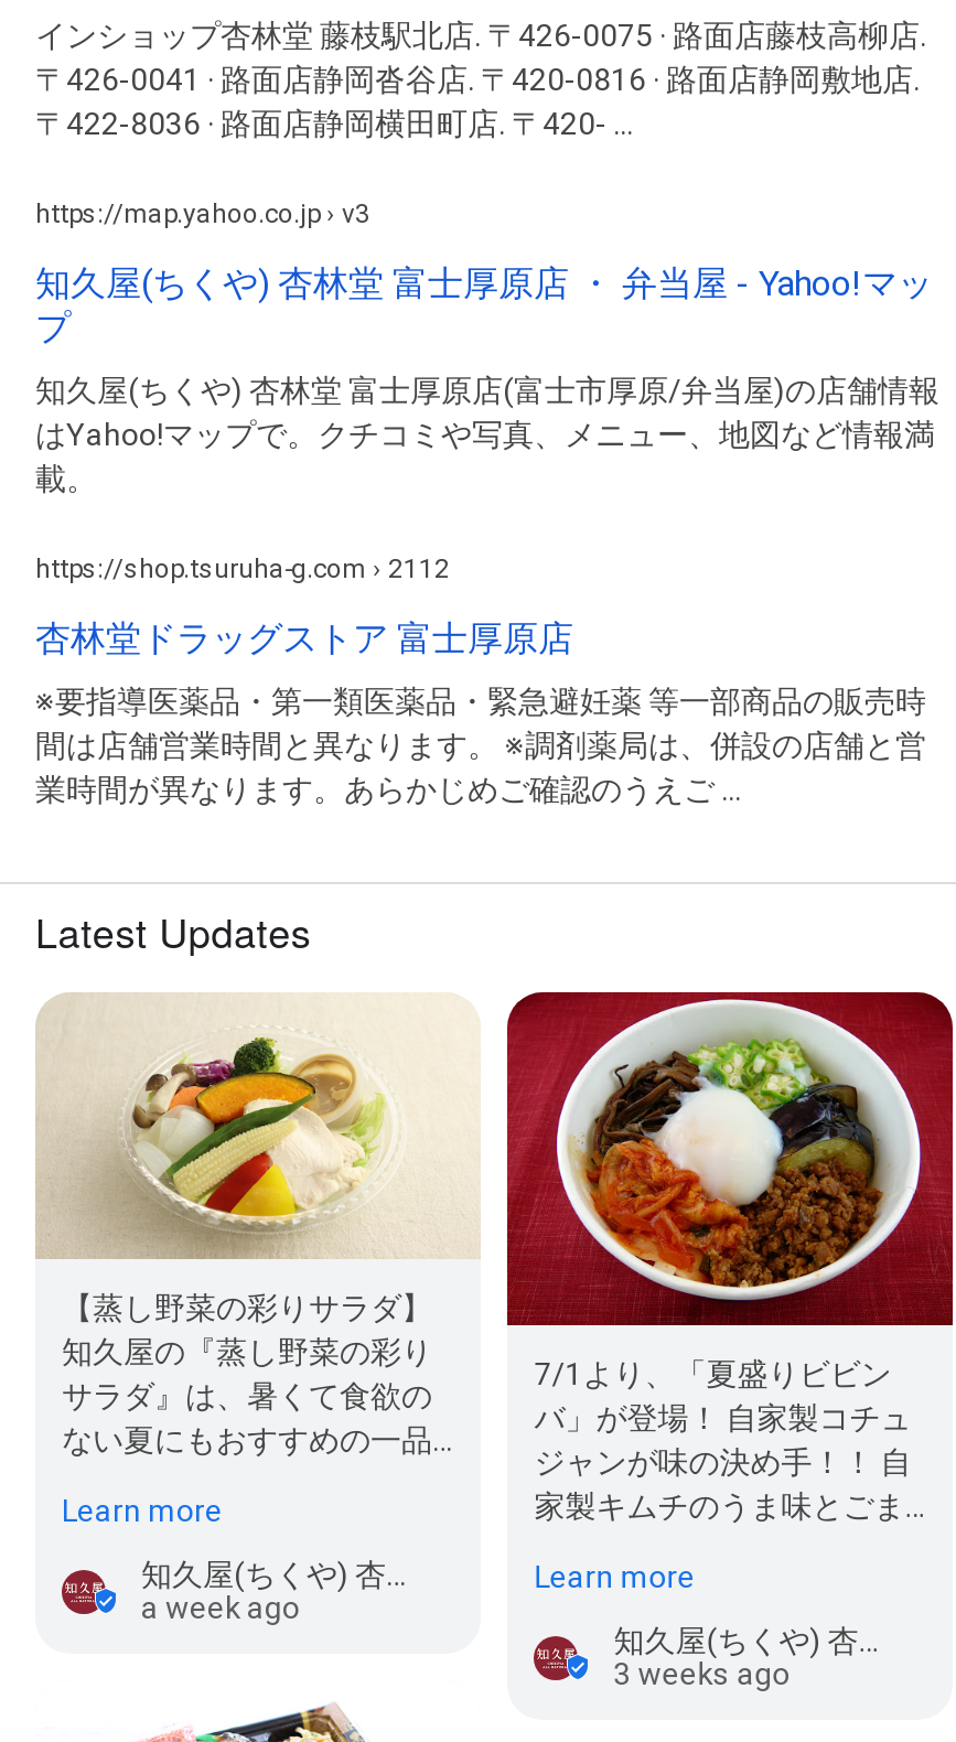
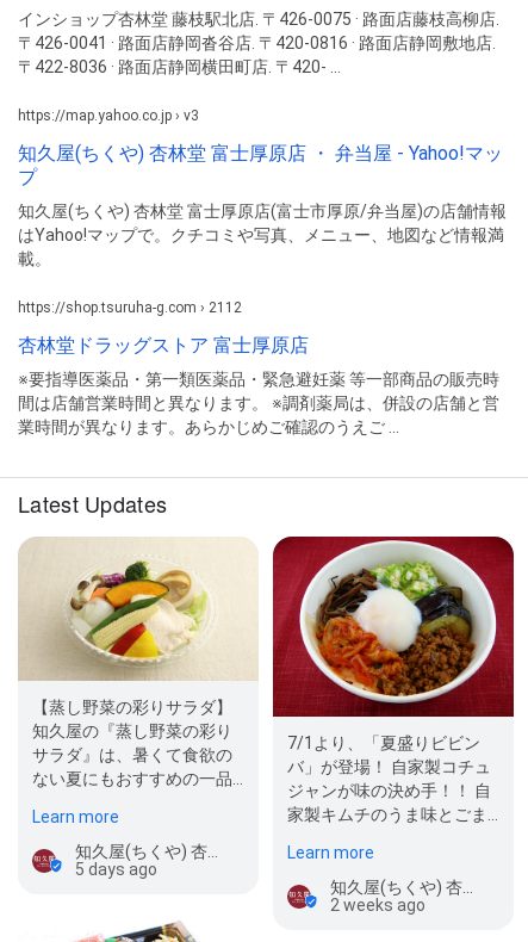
[141,1590,300,1625] a week ago -> [75,860,157,879] 5 days ago
[614,1656,790,1691] 3 weeks ago -> [330,895,426,915] 2 weeks ago

